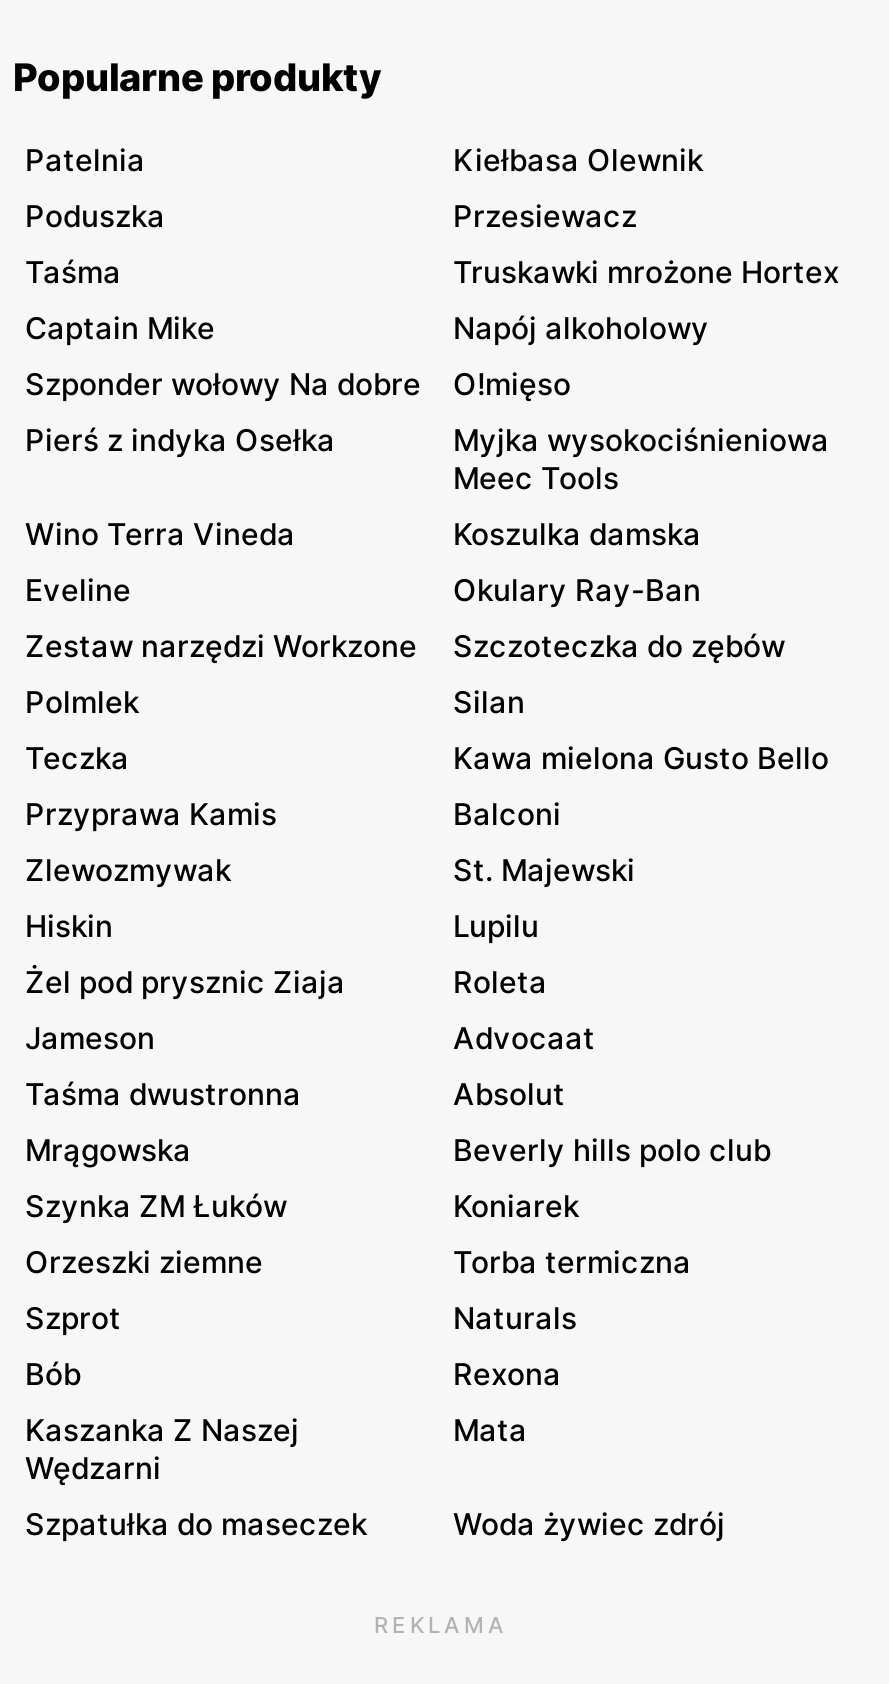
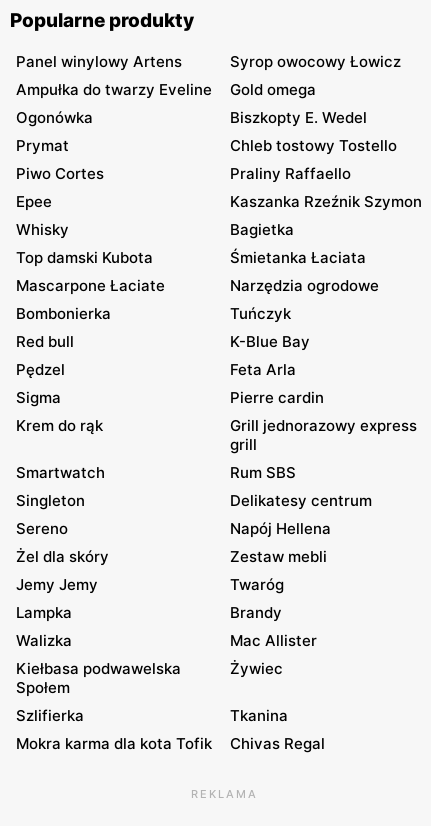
[25,141,703,179] Patelnia | Kiełbasa Olewnik -> [16,52,401,71] Panel winylowy Artens | Syrop owocowy Łowicz
[25,197,637,235] Poduszka | Przesiewacz -> [16,80,316,99] Ampułka do twarzy Eveline | Gold omega
[25,253,839,291] Taśma | Truskawki mrożone Hortex -> [16,108,367,127] Ogonówka | Biszkopty E. Wedel
[25,309,709,347] Captain Mike | Napój alkoholowy -> [16,136,397,155] Prymat | Chleb tostowy Tostello
[25,365,571,403] Szponder wołowy Na dobre | O!mięso -> [16,164,351,183] Piwo Cortes | Praliny Raffaello
[25,421,829,497] Pierś z indyka Osełka | Myjka wysokociśnieniowa | Meec Tools -> [16,192,422,211] Epee | Kaszanka Rzeźnik Szymon
[25,515,701,553] Wino Terra Vineda | Koszulka damska -> [16,220,294,239] Whisky | Bagietka
[25,571,701,609] Eveline | Okulary Ray-Ban -> [16,248,366,267] Top damski Kubota | Śmietanka Łaciata
[25,627,785,665] Zestaw narzędzi Workzone | Szczoteczka do zębów -> [16,276,379,295] Mascarpone Łaciate | Narzędzia ogrodowe
[25,683,525,721] Polmlek | Silan -> [16,304,291,323] Bombonierka | Tuńczyk
[25,739,829,777] Teczka | Kawa mielona Gusto Bello -> [16,332,310,351] Red bull | K-Blue Bay
[25,795,561,833] Przyprawa Kamis | Balconi -> [16,360,296,379] Pędzel | Feta Arla
[25,851,635,889] Zlewozmywak | St. Majewski -> [16,388,324,407] Sigma | Pierre cardin
[25,907,539,945] Hiskin | Lupilu -> [16,416,417,454] Krem do rąk | Grill jednorazowy express | grill
[25,963,547,1001] Żel pod prysznic Ziaja | Roleta -> [16,463,296,482] Smartwatch | Rum SBS
[25,1019,595,1057] Jameson | Advocaat -> [16,491,372,510] Singleton | Delikatesy centrum
[25,1075,565,1113] Taśma dwustronna | Absolut -> [16,519,331,538] Sereno | Napój Hellena
[25,1131,771,1169] Mrągowska | Beverly hills polo club -> [16,547,327,566] Żel dla skóry | Zestaw mebli
[25,1187,579,1225] Szynka ZM Łuków | Koniarek -> [16,575,284,594] Jemy Jemy | Twaróg
[25,1243,691,1281] Orzeszki ziemne | Torba termiczna -> [16,603,282,622] Lampka | Brandy
[25,1299,577,1337] Szprot | Naturals -> [16,631,317,650] Walizka | Mac Allister
[25,1355,561,1393] Bób | Rexona -> [16,659,181,697] Kiełbasa podwawelska | Społem
[25,1411,299,1487] Kaszanka Z Naszej | Wędzarni -> [230,659,283,678] Żywiec
[453,1411,527,1449] Mata -> [16,706,288,725] Szlifierka | Tkanina
[25,1505,725,1543] Szpatułka do maseczek | Woda żywiec zdrój -> [16,734,325,753] Mokra karma dla kota Tofik | Chivas Regal

